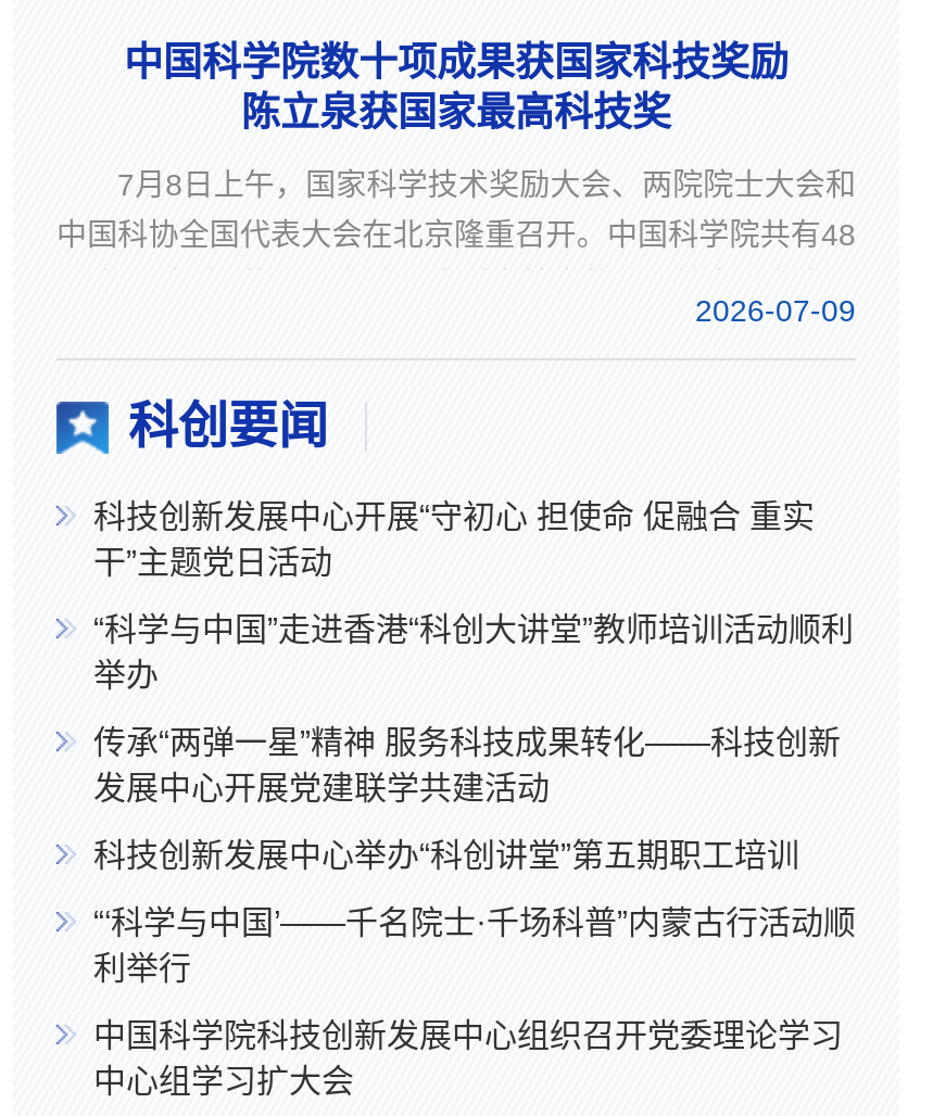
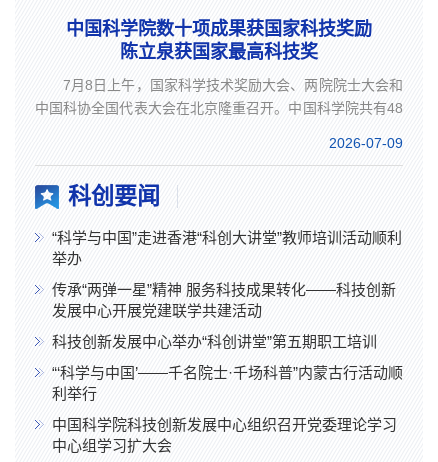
[93,497,815,580] 科技创新发展中心开展“守初心 担使命 促融合 重实 | 干”主题党日活动 -> none

